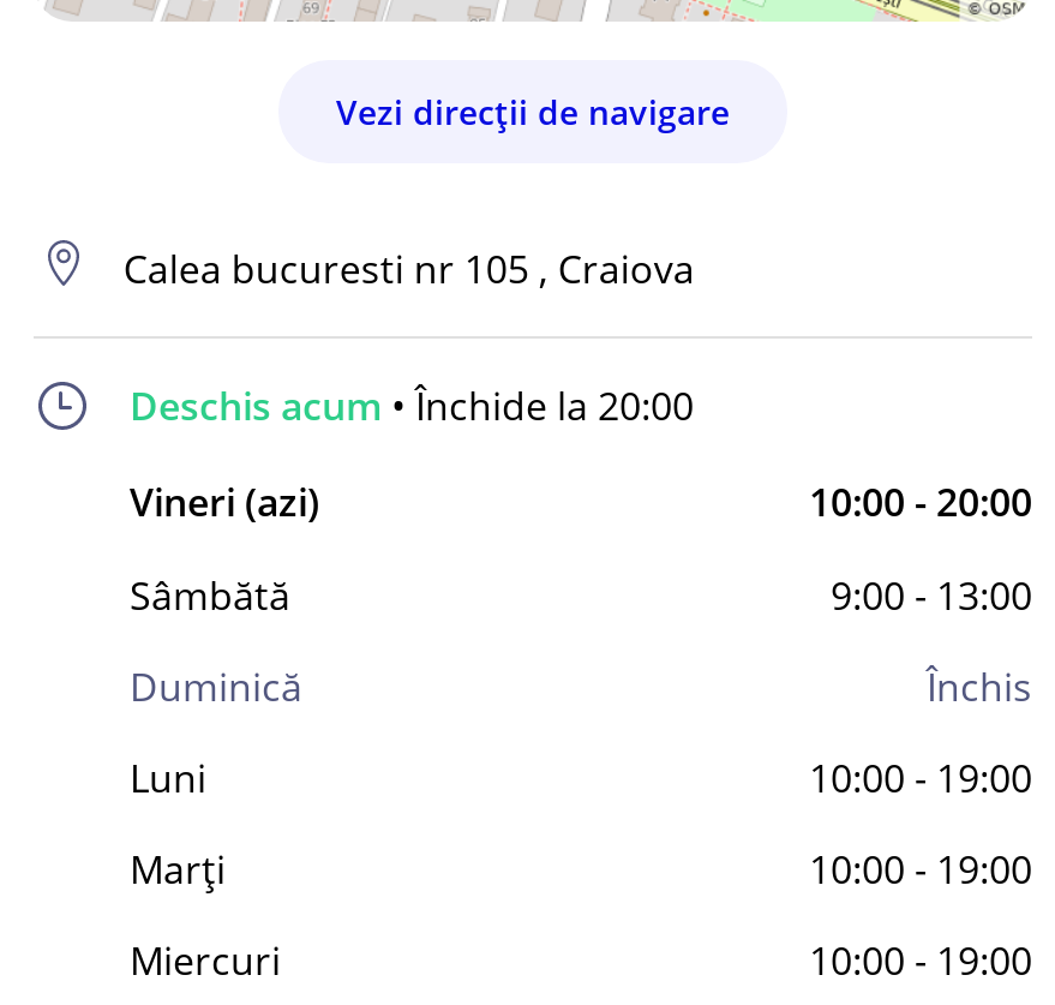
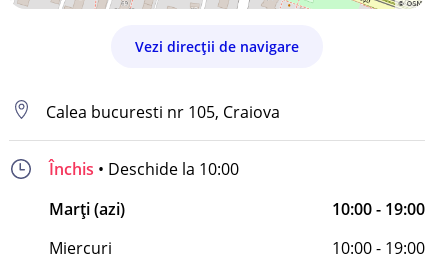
[123,242,1032,895] Calea bucuresti nr 105 , Craiova | Deschis acum • Închide la 20:00 | Vineri (azi) | 10:00 - 20:00 | Sâmbătă | 9:00 - 13:00 | Duminică | Închis | Luni | 10:00 - 19:00 | Marți -> [46,101,280,220] Calea bucuresti nr 105, Craiova | Închis • Deschide la 10:00 | Marți (azi)

